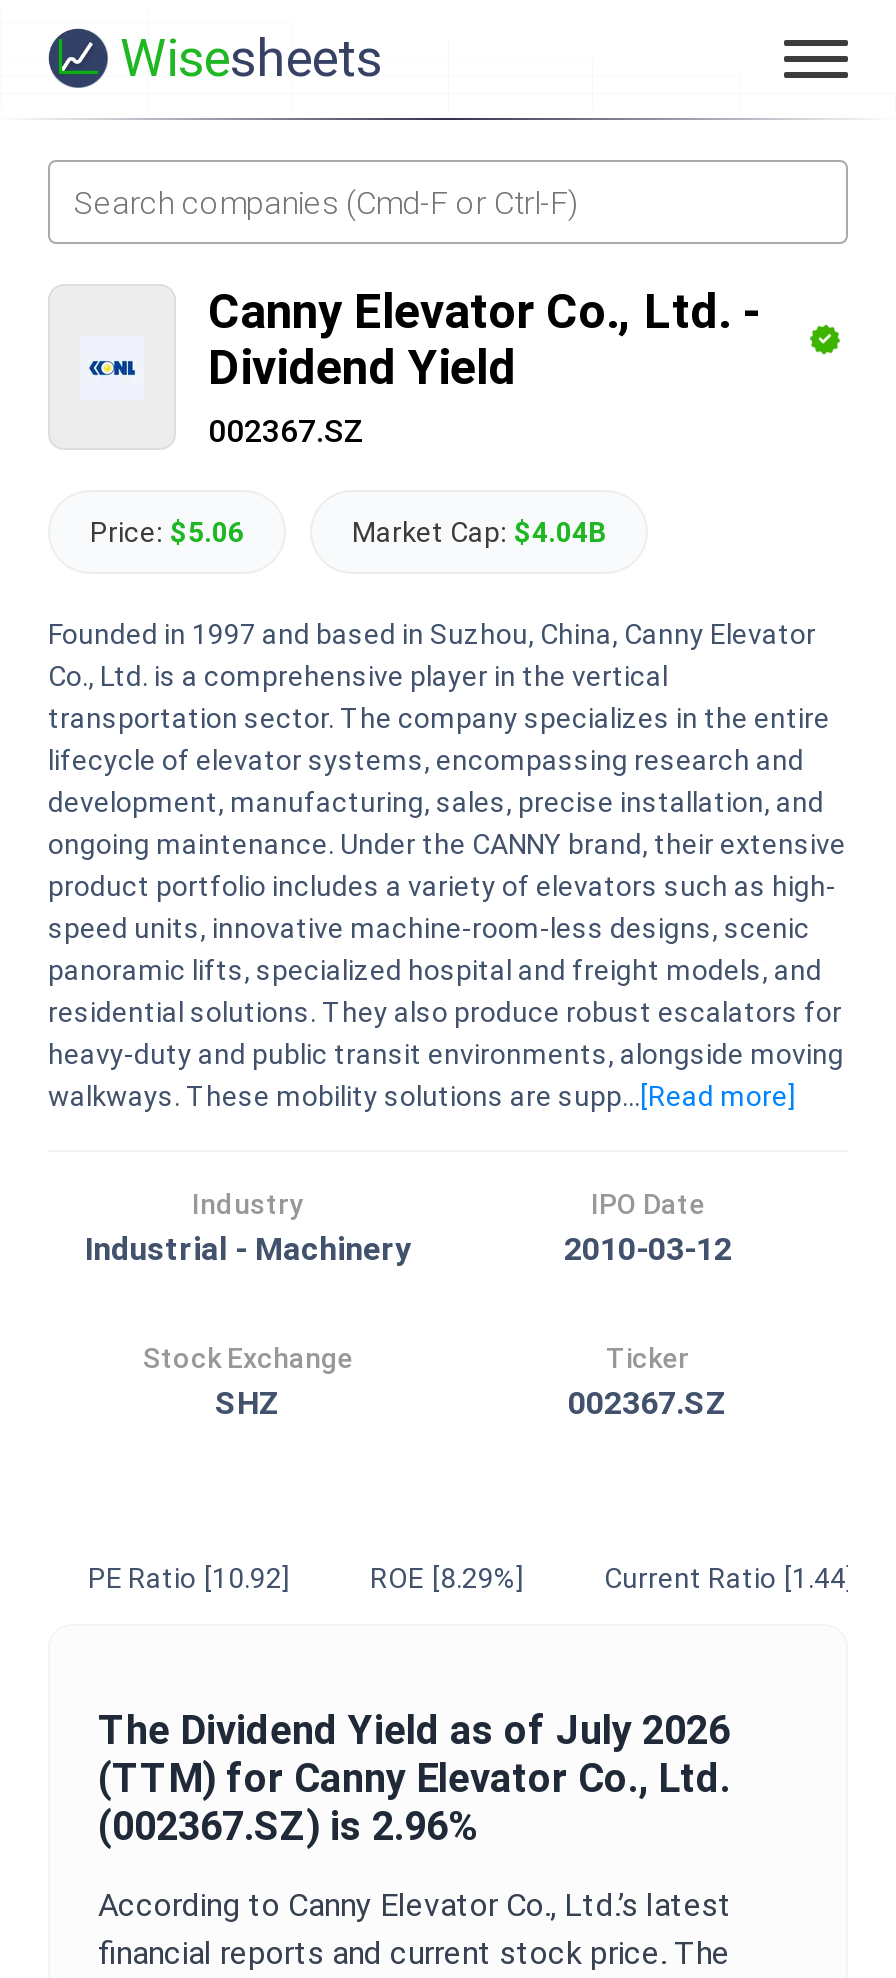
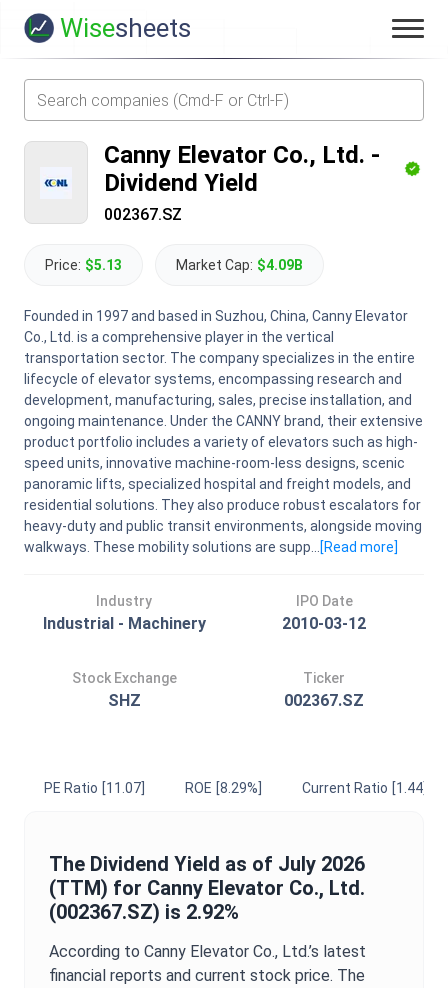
[90,516,244,548] Price: $5.06 -> [45,257,122,273] Price: $5.13
[352,516,606,548] Market Cap: $4.04B -> [176,257,303,273] Market Cap: $4.09B
[88,1562,290,1594] PE Ratio [10.92] -> [44,780,145,796] PE Ratio [11.07]
[98,1802,478,1850] (002367.SZ) is 2.96% -> [49,900,239,924] (002367.SZ) is 2.92%

